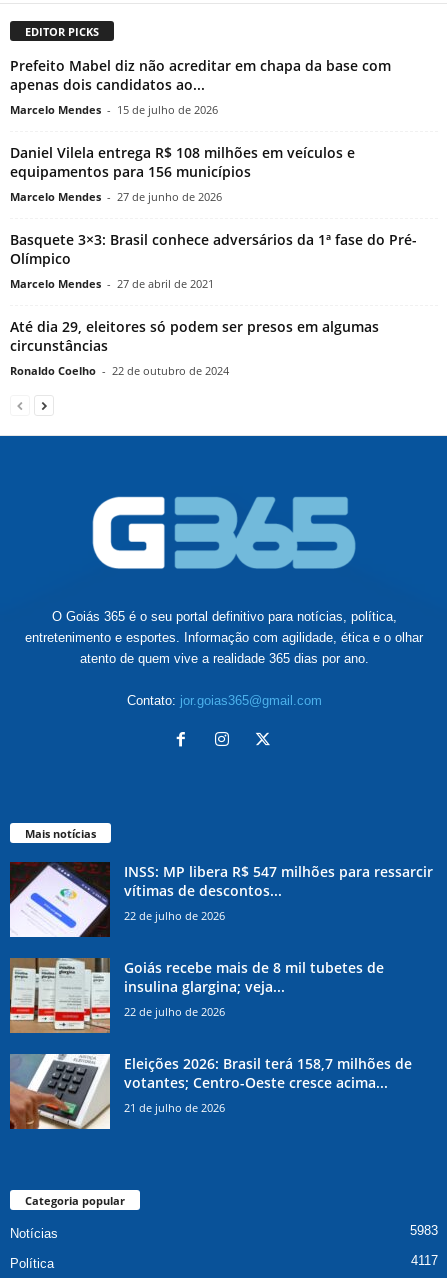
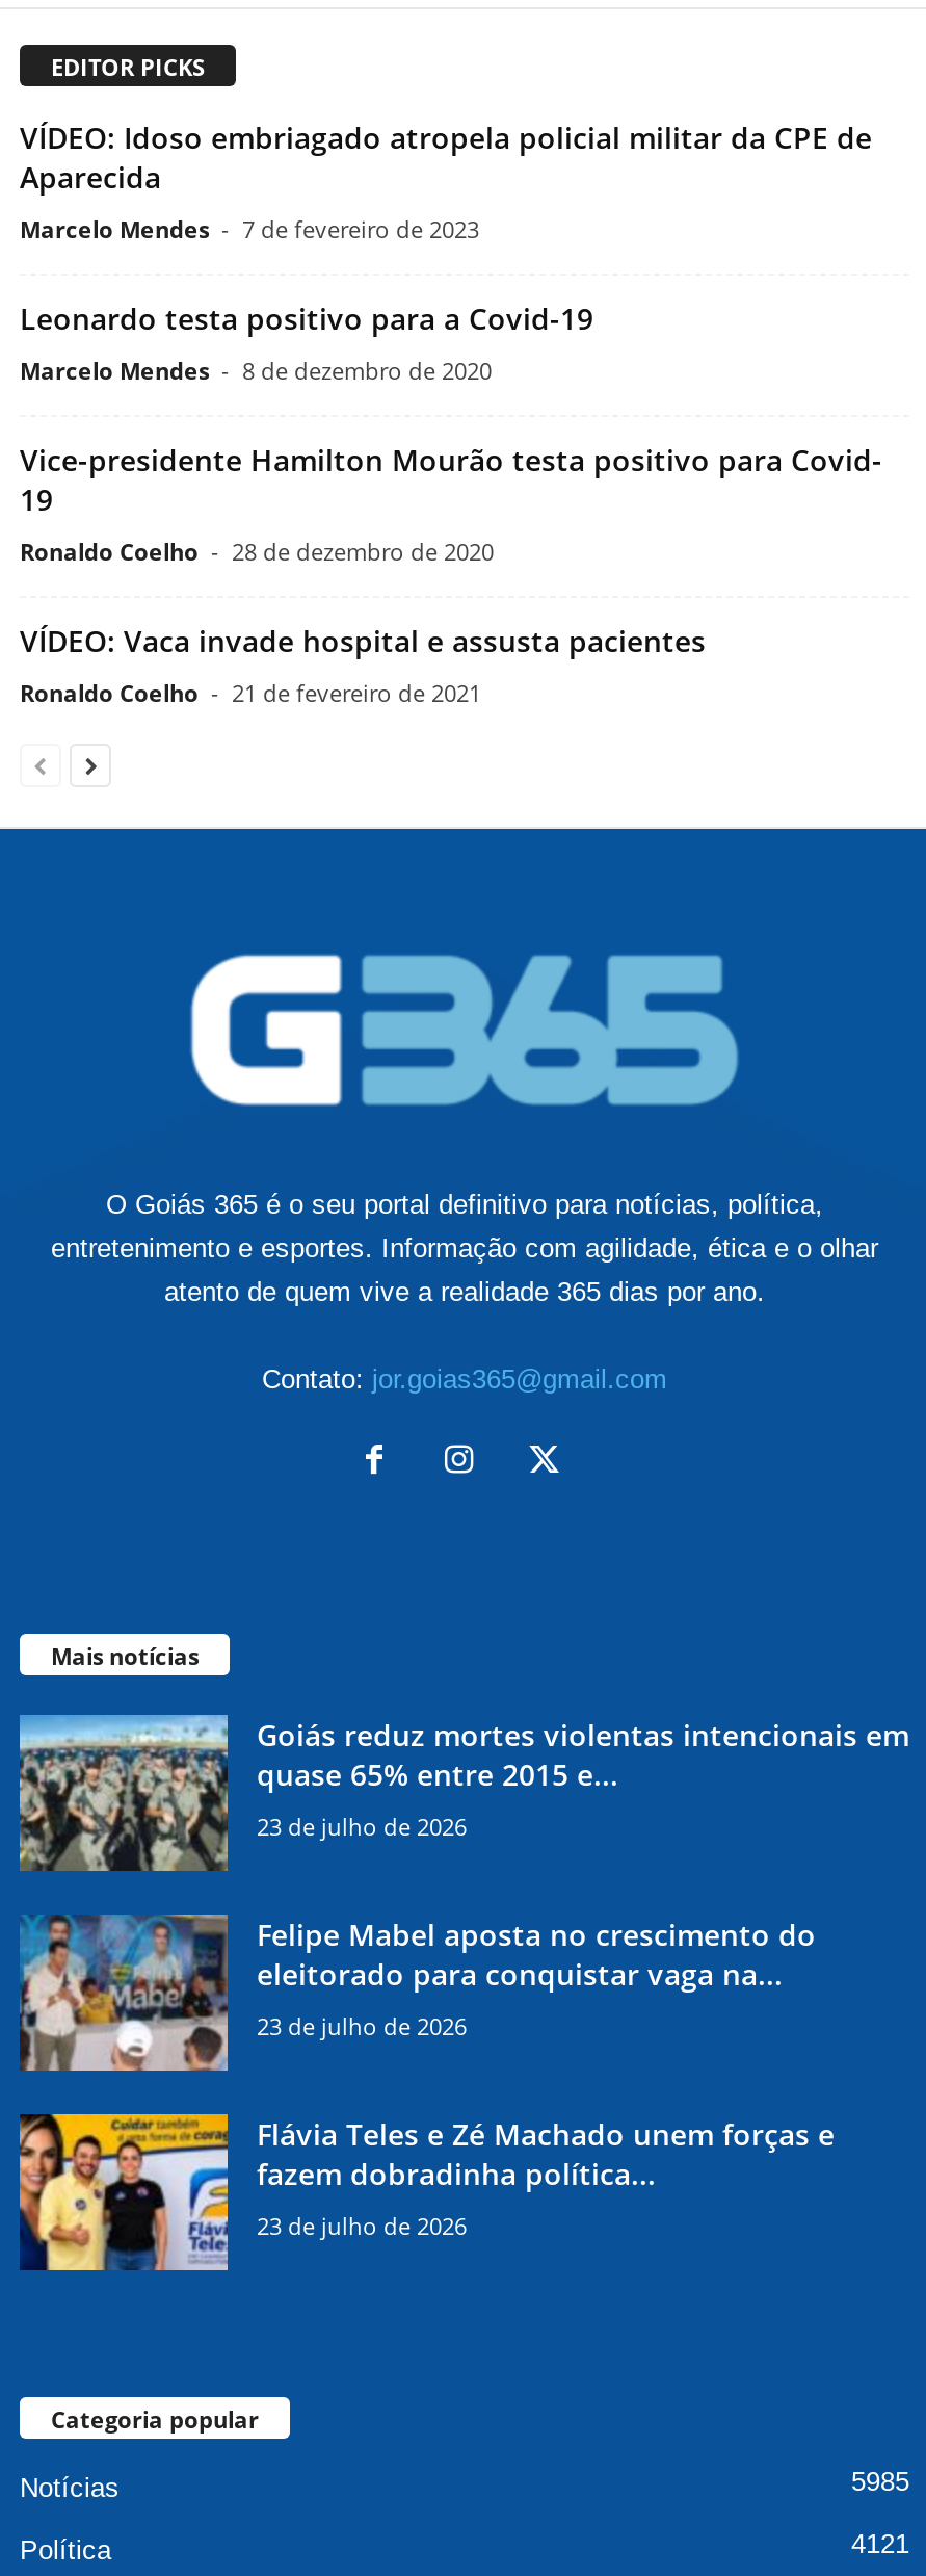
[10,56,391,117] Prefeito Mabel diz não acreditar em chapa da base com | apenas dois candidatos ao... | Marcelo Mendes - 15 de julho de 2026 -> [20,118,872,245] VÍDEO: Idoso embriagado atropela policial militar da CPE de | Aparecida | Marcelo Mendes - 7 de fevereiro de 2023
[10,143,355,204] Daniel Vilela entrega R$ 108 milhões em veículos e | equipamentos para 156 municípios | Marcelo Mendes - 27 de junho de 2026 -> [20,299,593,387] Leonardo testa positivo para a Covid-19 | Marcelo Mendes - 8 de dezembro de 2020
[10,230,417,291] Basquete 3×3: Brasil conhece adversários da 1ª fase do Pré- | Olímpico | Marcelo Mendes - 27 de abril de 2021 -> [20,441,882,568] Vice-presidente Hamilton Mourão testa positivo para Covid- | 19 | Ronaldo Coelho - 28 de dezembro de 2020
[10,317,379,378] Até dia 29, eleitores só podem ser presos em algumas | circunstâncias | Ronaldo Coelho - 22 de outubro de 2024 -> [20,622,706,709] VÍDEO: Vaca invade hospital e assusta pacientes | Ronaldo Coelho - 21 de fevereiro de 2021
[9,861,433,938] [image] | INSS: MP libera R$ 547 milhões para ressarcir | vítimas de descontos... | 22 de julho de 2026 -> [18,1713,909,1873] [image] | Goiás reduz mortes violentas intencionais em | quase 65% entre 2015 e... | 23 de julho de 2026
[9,957,384,1034] [image] | Goiás recebe mais de 8 mil tubetes de | insulina glargina; veja... | 22 de julho de 2026 -> [18,1913,816,2073] [image] | Felipe Mabel aposta no crescimento do | eleitorado para conquistar vaga na... | 23 de julho de 2026
[9,1053,412,1130] [image] | Eleições 2026: Brasil terá 158,7 milhões de | votantes; Centro-Oeste cresce acima... | 21 de julho de 2026 -> [18,2112,835,2272] [image] | Flávia Teles e Zé Machado unem forças e | fazem dobradinha política... | 23 de julho de 2026
[410,1223,438,1238] 5983 -> [851,2466,909,2497] 5985
[411,1253,438,1268] 4117 -> [851,2529,909,2560] 4121

